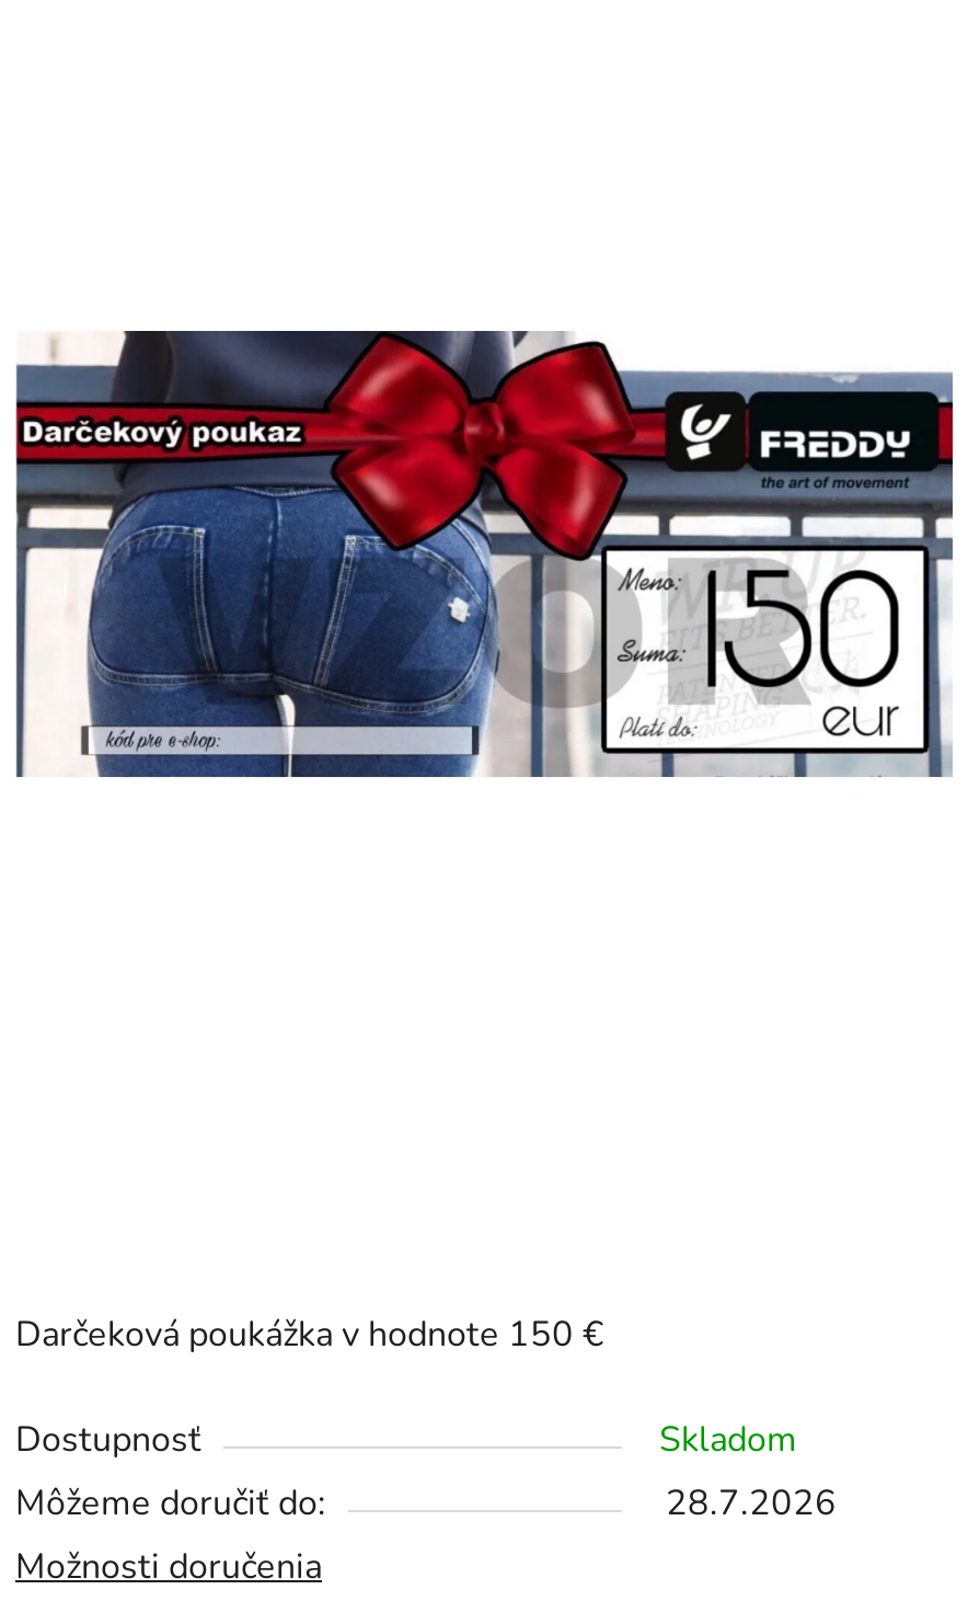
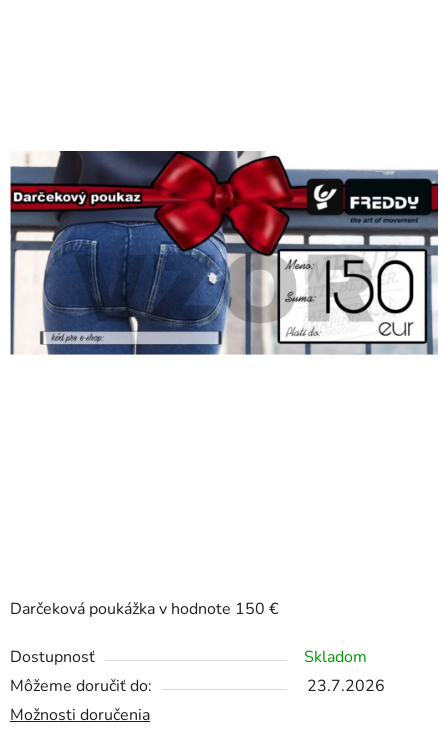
[666,1480,837,1528] 28.7.2026 -> [307,675,385,697] 23.7.2026

